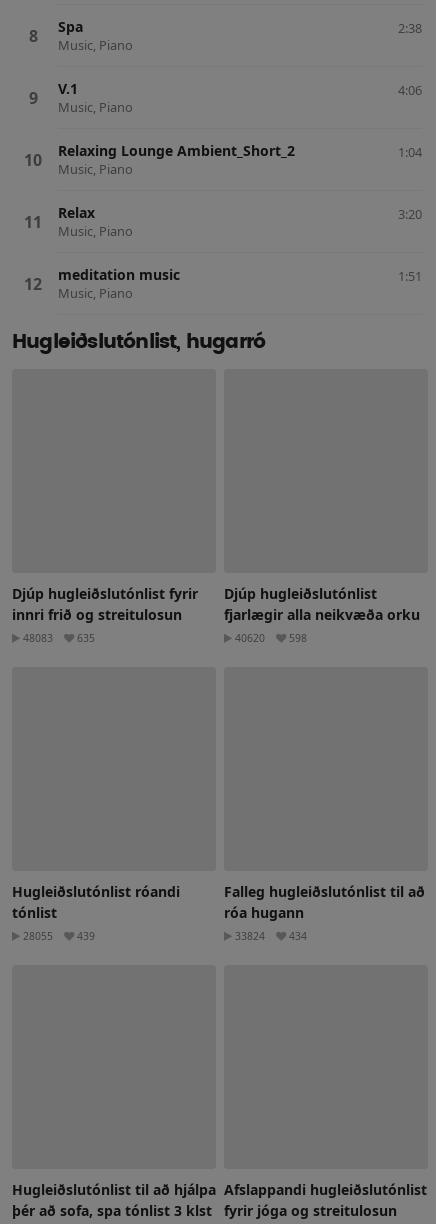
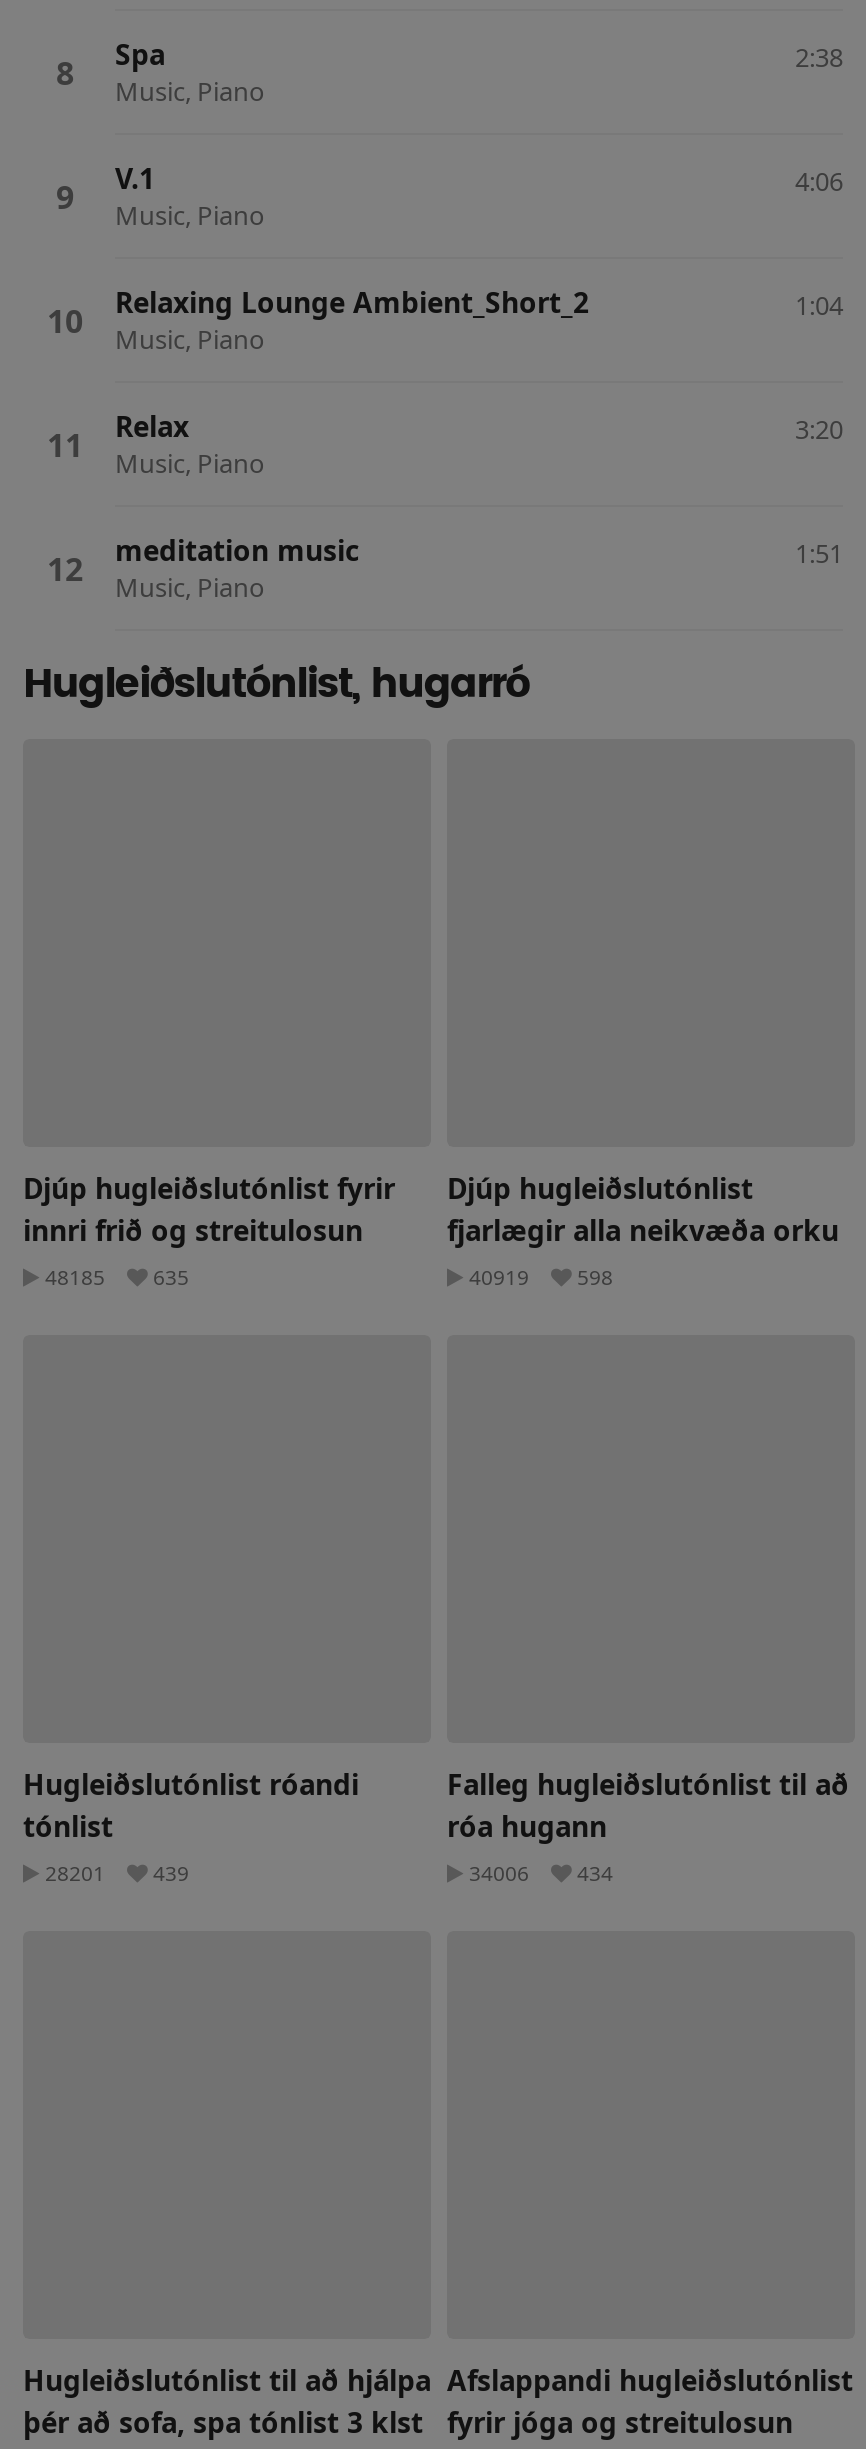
[20,631,95,645] 48083 635 -> [39,1263,189,1291] 48185 635
[232,631,307,645] 40620 598 -> [463,1263,613,1291] 40919 598
[20,929,95,943] 28055 439 -> [39,1859,189,1887] 28201 439
[232,929,307,943] 33824 434 -> [463,1859,613,1887] 34006 434

